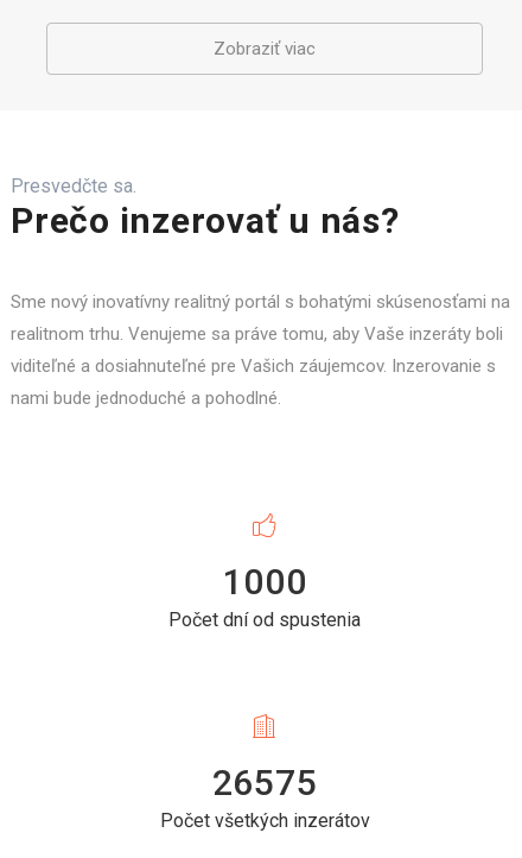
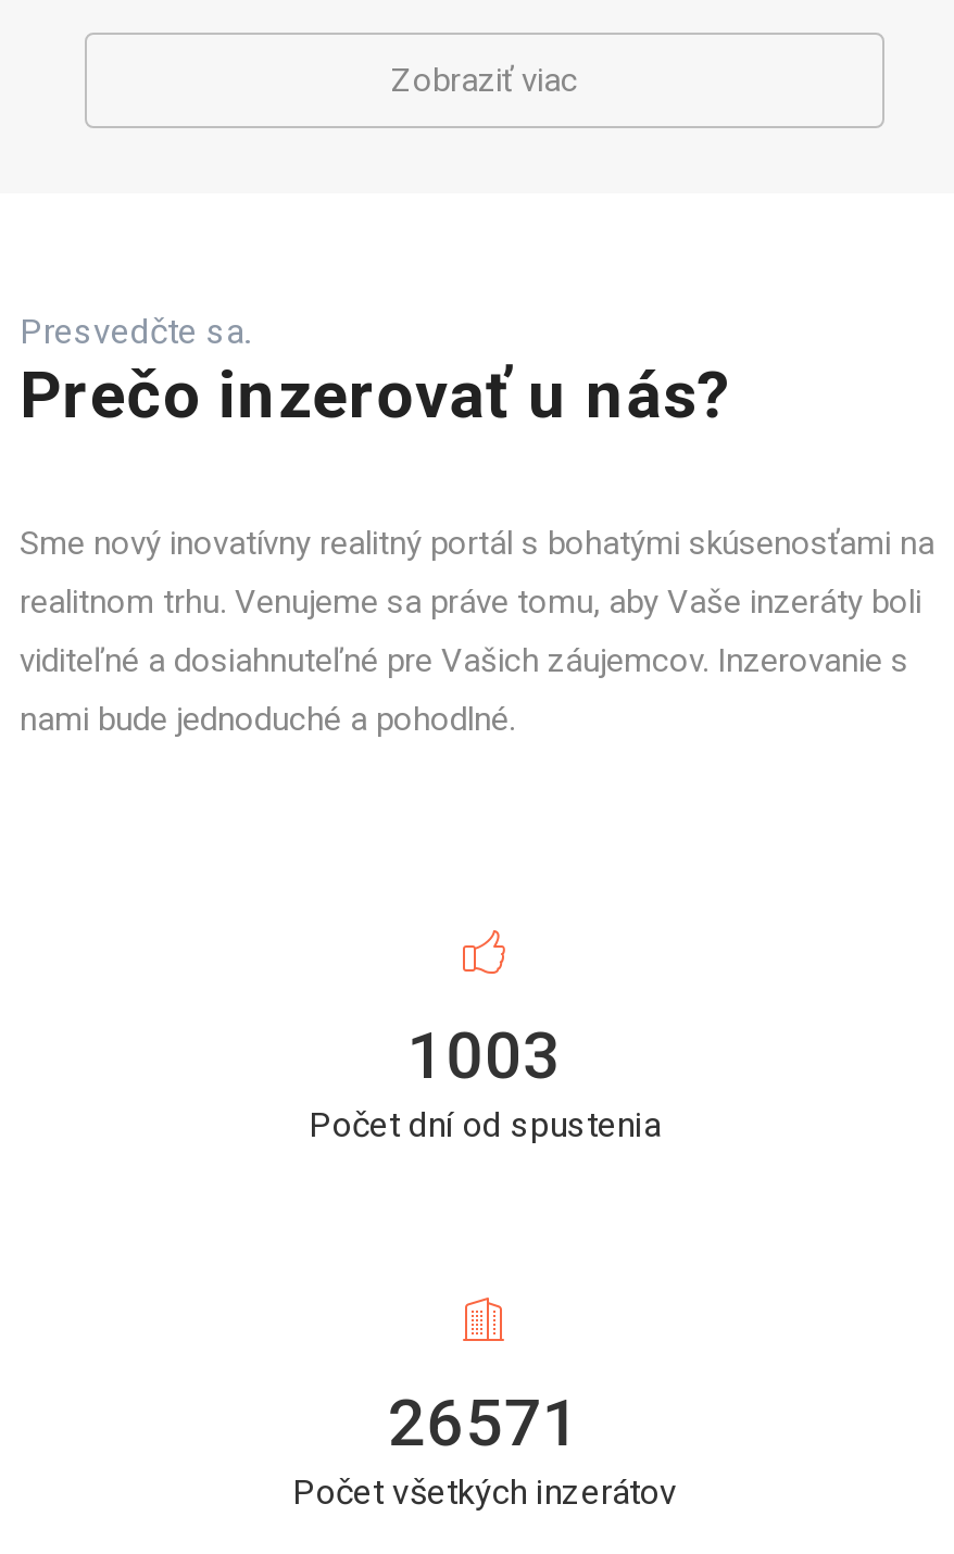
[222,561,307,603] 1000 -> [407,1017,562,1093] 1003
[212,762,317,803] 26575 -> [388,1384,581,1461] 26571

